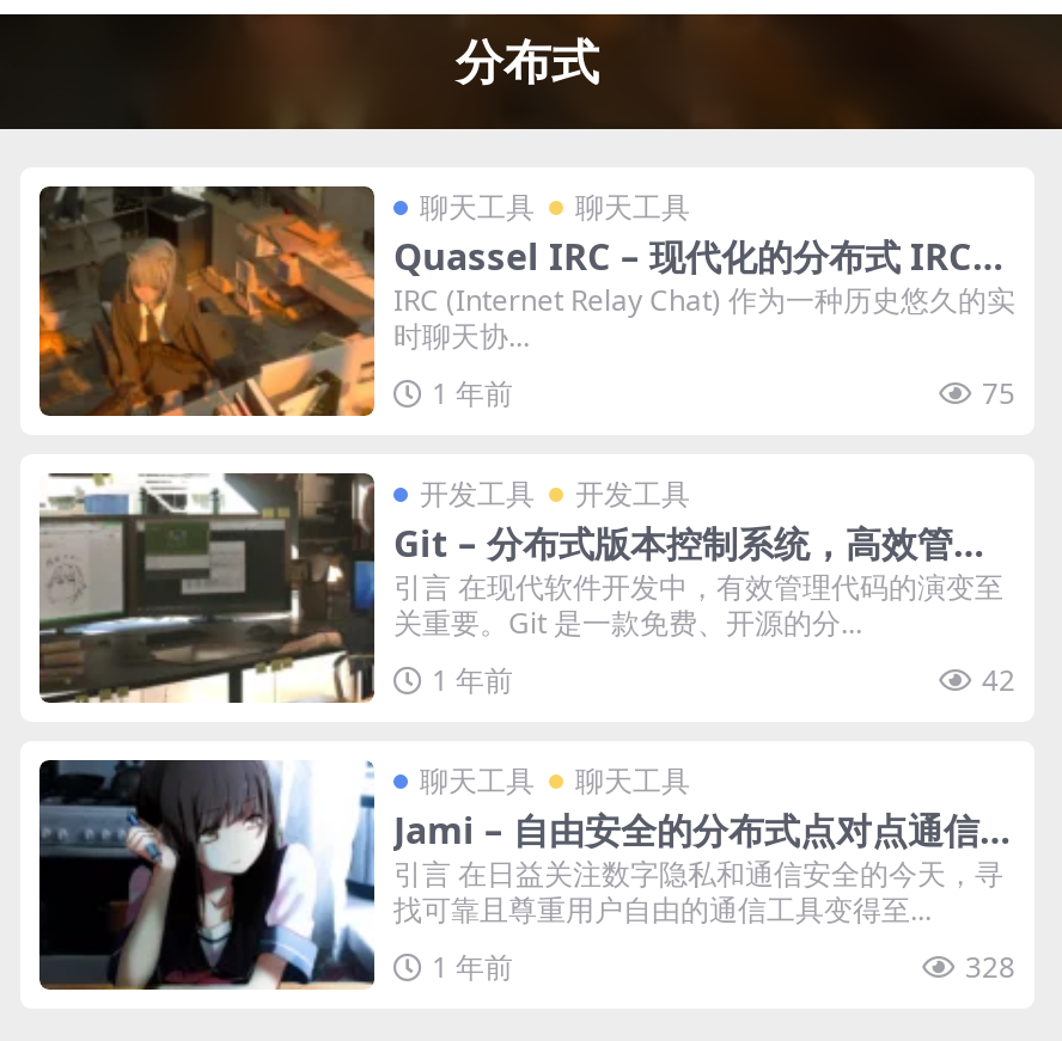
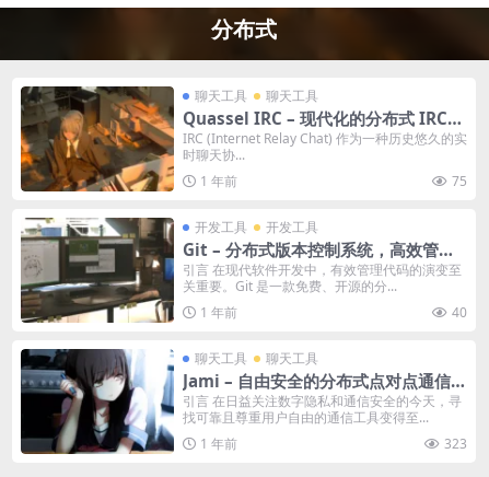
[982,660,1015,700] 42 -> [452,303,467,322] 40
[965,947,1015,987] 328 -> [444,434,467,453] 323

